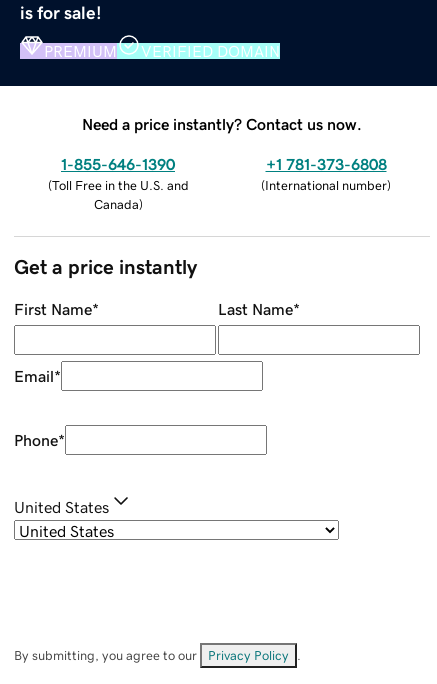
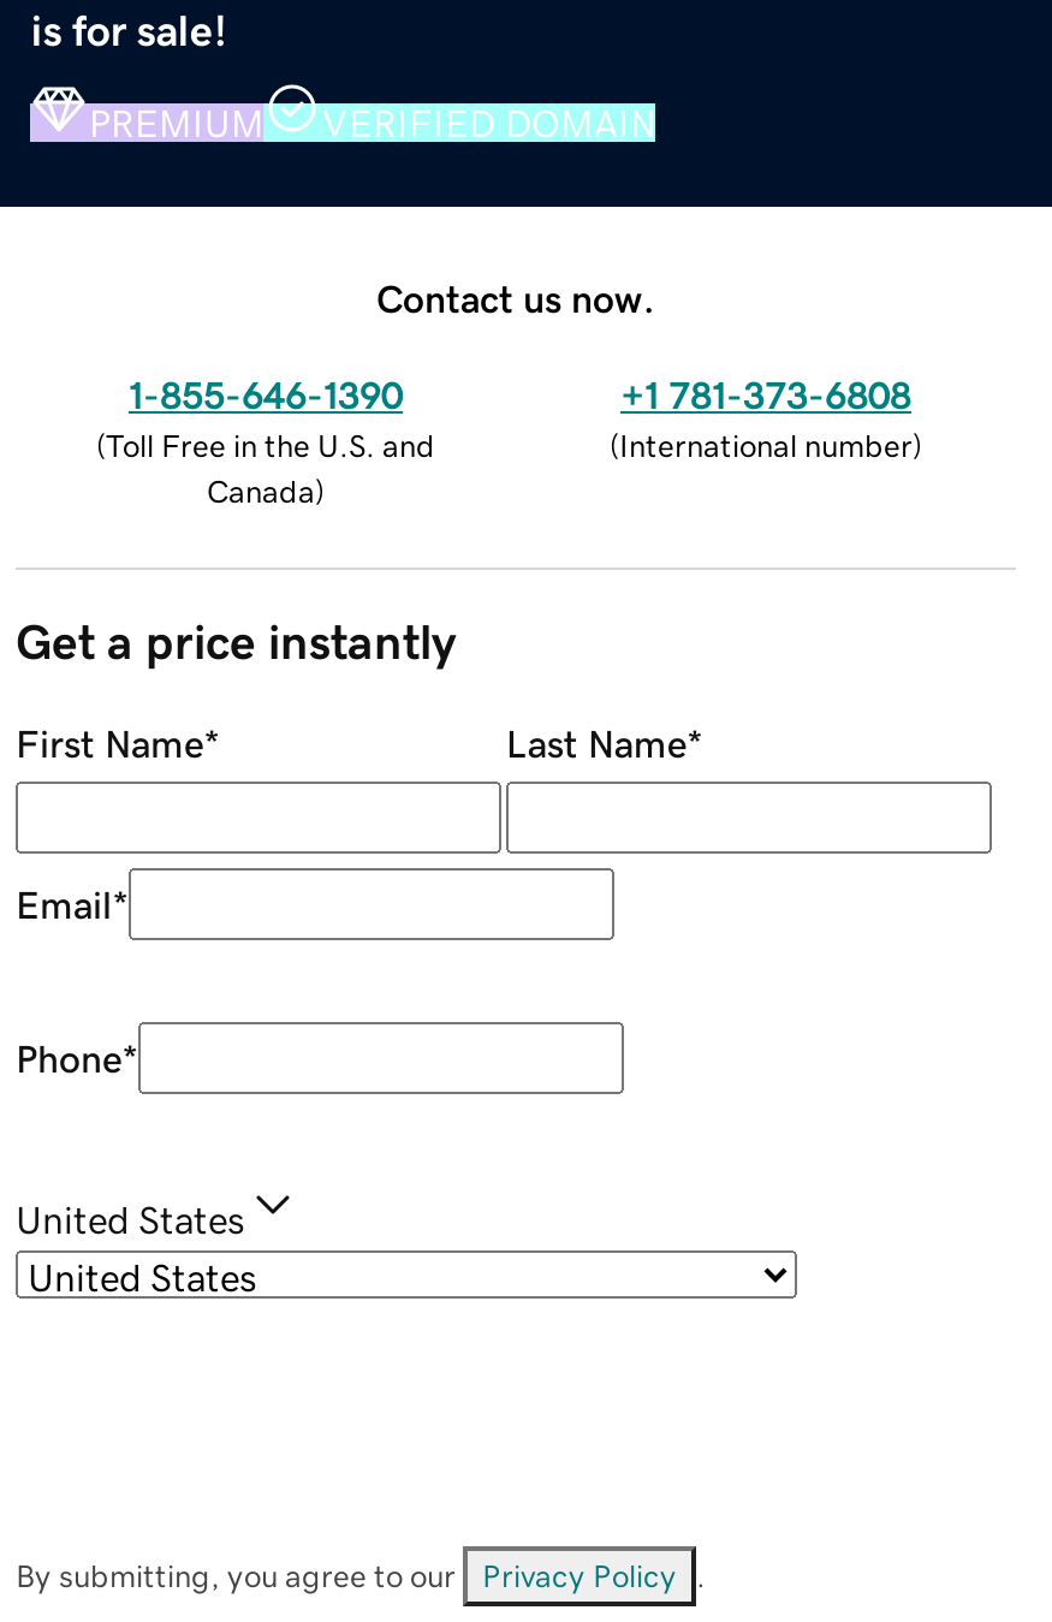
[82,116,362,132] Need a price instantly? Contact us now. -> [376,278,655,316] Contact us now.

